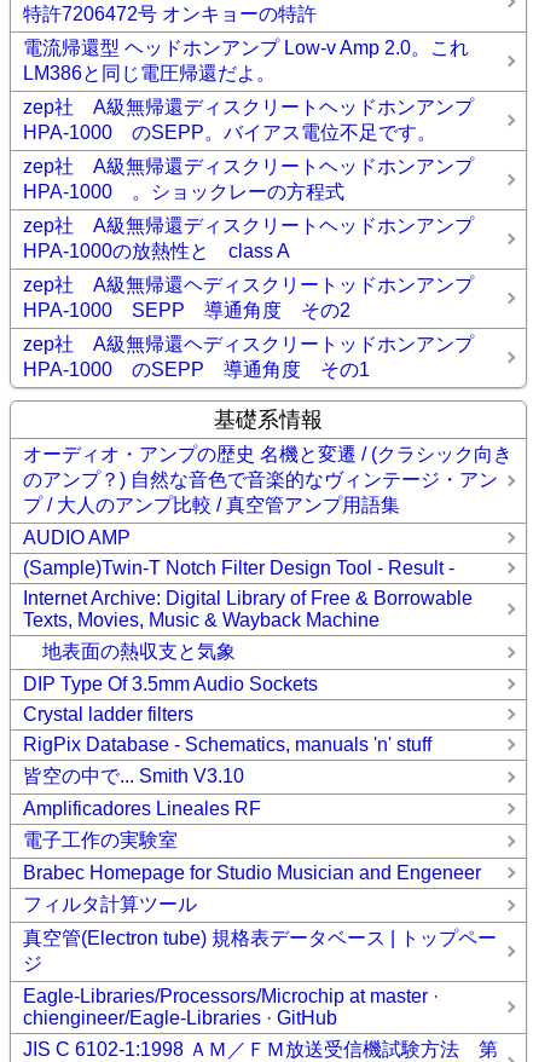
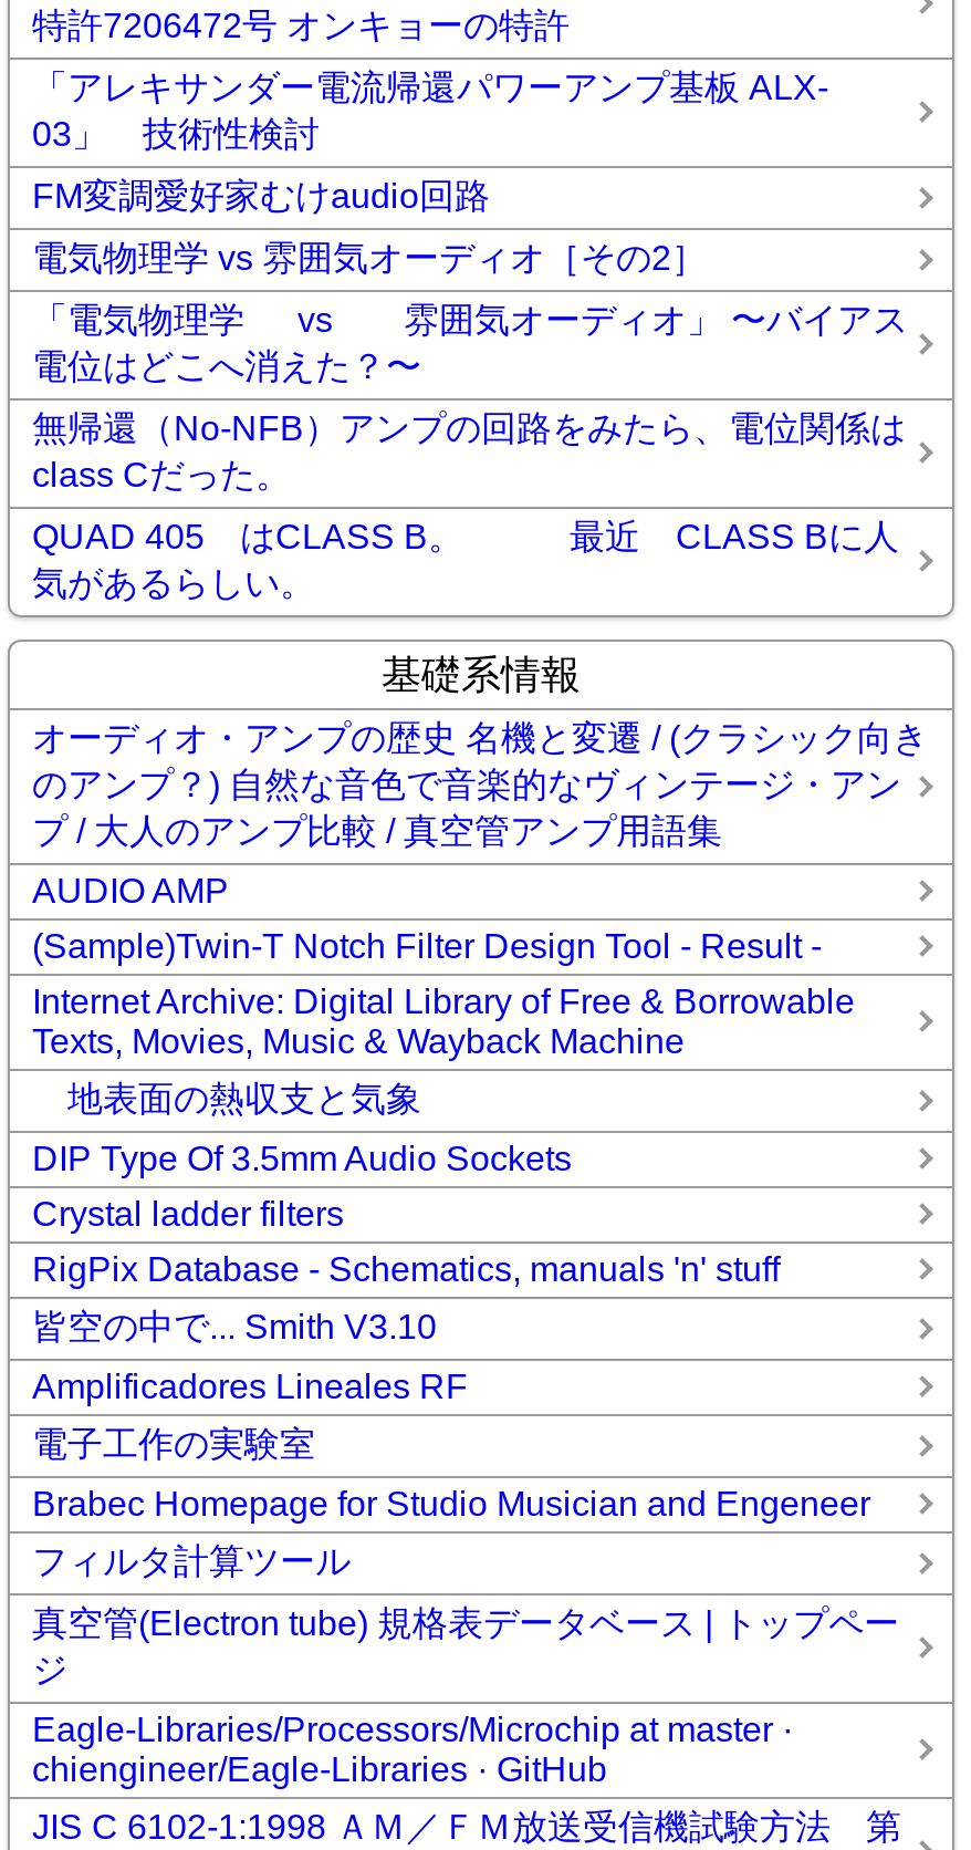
[23,37,469,83] 電流帰還型 ヘッドホンアンプ Low-v Amp 2.0。これ | LM386と同じ電圧帰還だよ。 -> [32,69,828,153] 「アレキサンダー電流帰還パワーアンプ基板 ALX- | 03」 技術性検討
[23,97,493,143] zep社 A級無帰還ディスクリートヘッドホンアンプ | HPA-1000 のSEPP。バイアス電位不足です。 -> [32,177,490,215] FM変調愛好家むけaudio回路
[23,156,493,202] zep社 A級無帰還ディスクリートヘッドホンアンプ | HPA-1000 。ショックレーの方程式 -> [32,239,707,277] 電気物理学 vs 雰囲気オーディオ［その2］
[23,215,493,261] zep社 A級無帰還ディスクリートヘッドホンアンプ | HPA-1000の放熱性と class A -> [32,301,908,385] 「電気物理学 vs 雰囲気オーディオ」 〜バイアス | 電位はどこへ消えた？〜
[23,275,493,321] zep社 A級無帰還ヘディスクリートッドホンアンプ | HPA-1000 SEPP 導通角度 その2 -> [32,409,906,493] 無帰還（No-NFB）アンプの回路をみたら、電位関係は | class Cだった。
[23,334,493,380] zep社 A級無帰還ヘディスクリートッドホンアンプ | HPA-1000 のSEPP 導通角度 その1 -> [32,518,899,602] QUAD 405 はCLASS B。 最近 CLASS Bに人 | 気があるらしい。

